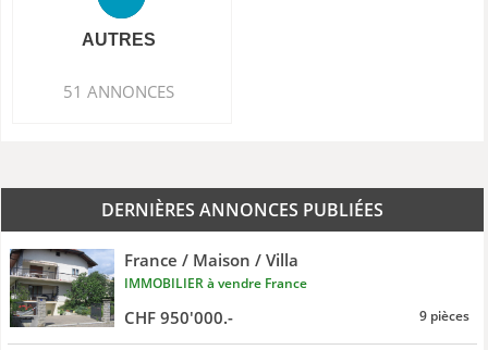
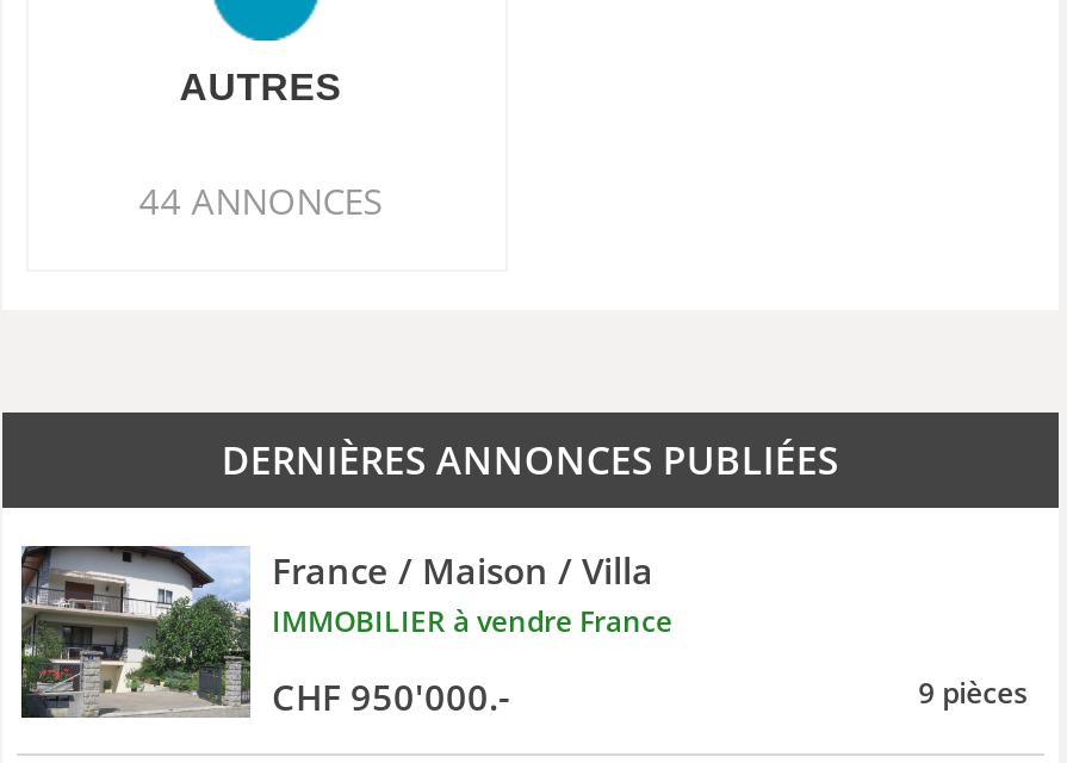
[64,80,175,102] 51 ANNONCES -> [139,176,382,224] 44 ANNONCES

